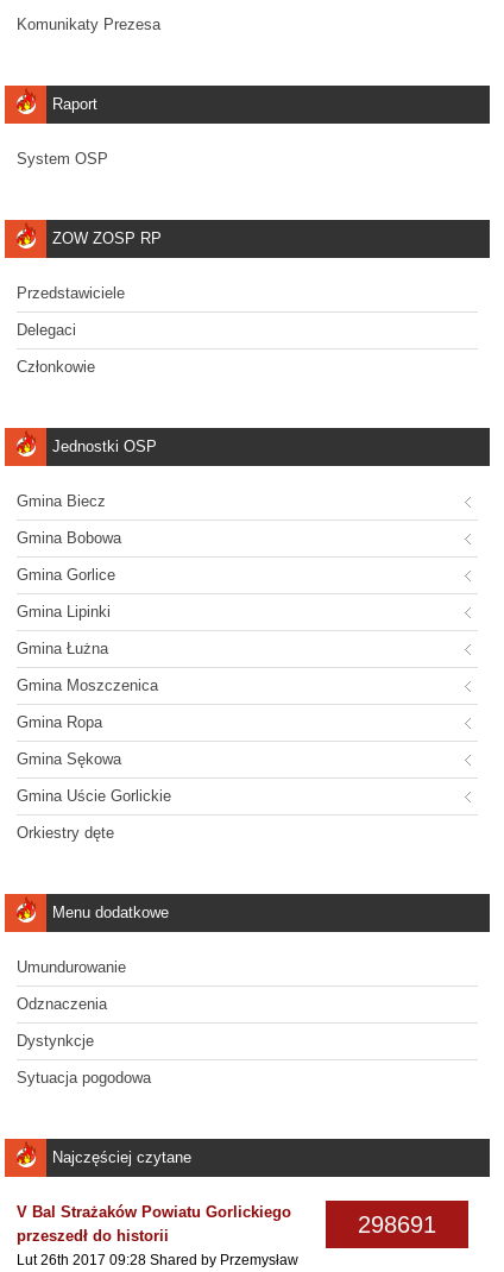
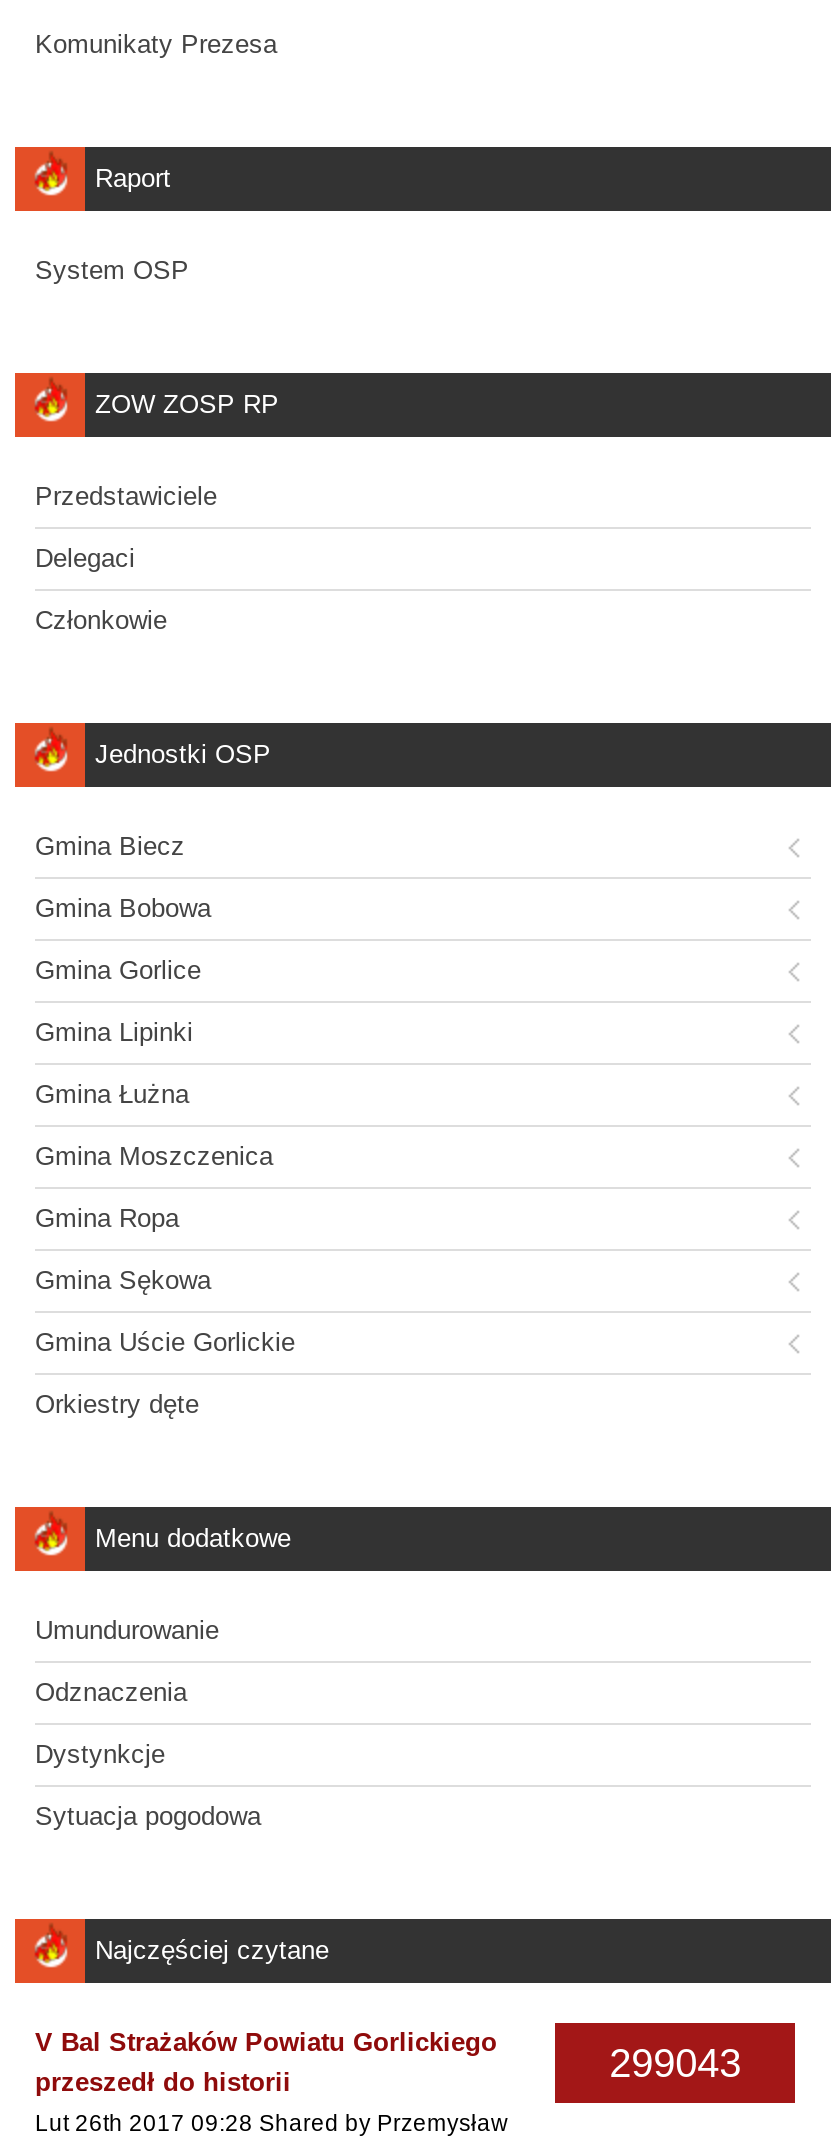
[358,1211,436,1238] 298691 -> [609,2041,741,2085] 299043

